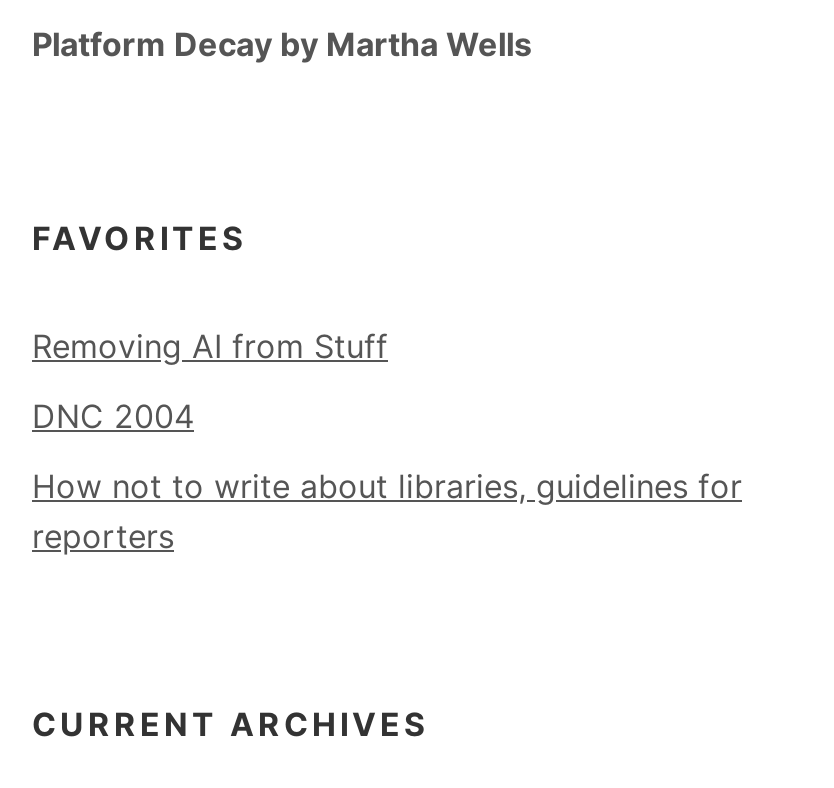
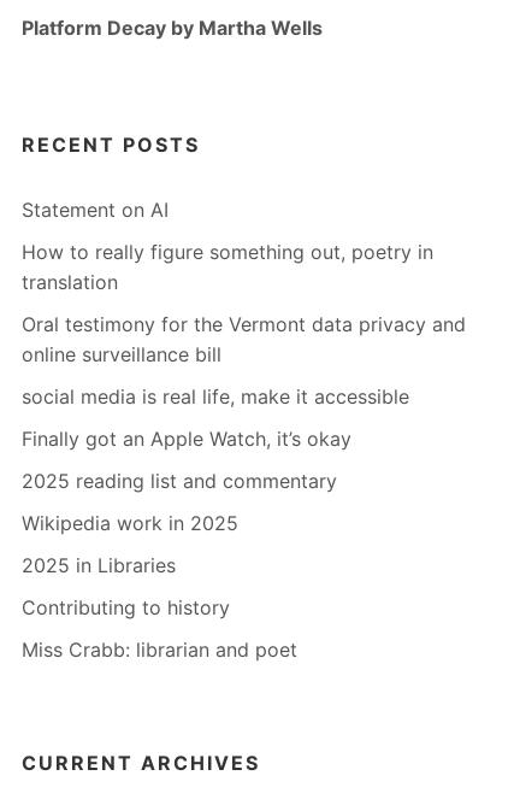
[32,218,742,556] FAVORITES | Removing AI from Stuff | DNC 2004 | How not to write about libraries, guidelines for | reporters -> [22,133,466,662] RECENT POSTS | Statement on AI | How to really figure something out, poetry in | translation | Oral testimony for the Vermont data privacy and | online surveillance bill | social media is real life, make it accessible | Finally got an Apple Watch, it’s okay | 2025 reading list and commentary | Wikipedia work in 2025 | 2025 in Libraries | Contributing to history | Miss Crabb: librarian and poet

